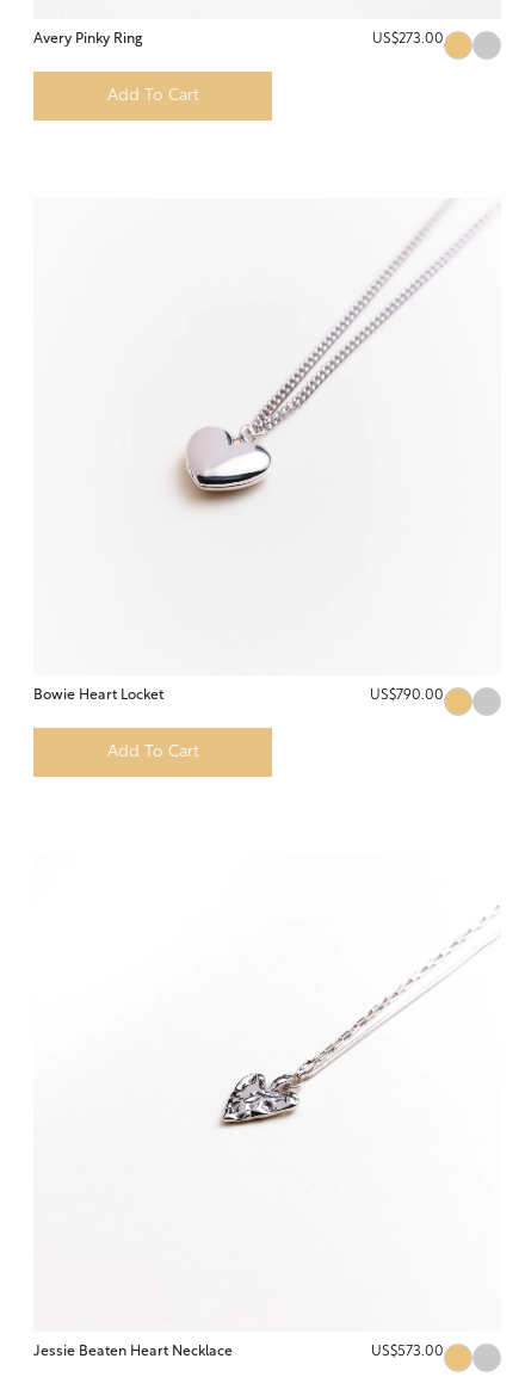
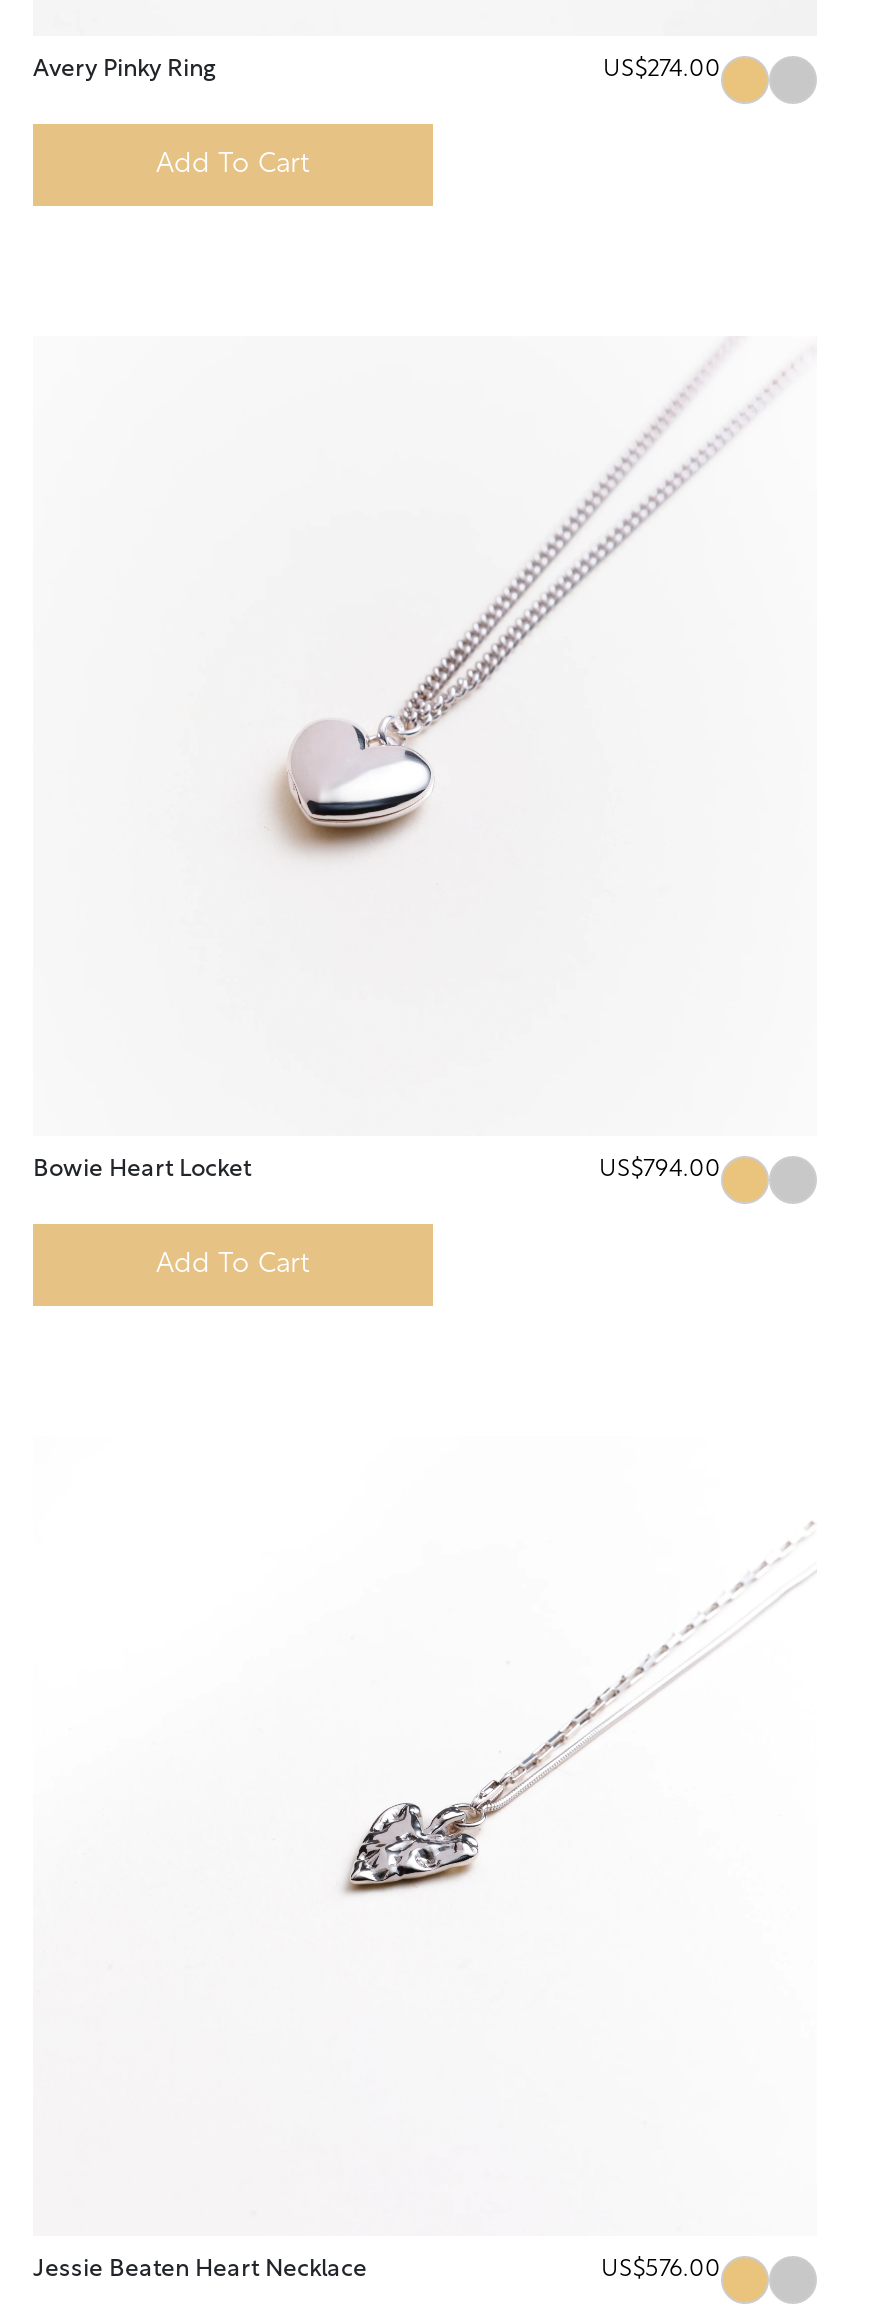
[372,32,444,47] US$273.00 -> [603,58,721,82] US$274.00
[370,688,444,703] US$790.00 -> [599,1158,721,1182] US$794.00
[371,1345,444,1359] US$573.00 -> [601,2258,721,2282] US$576.00

